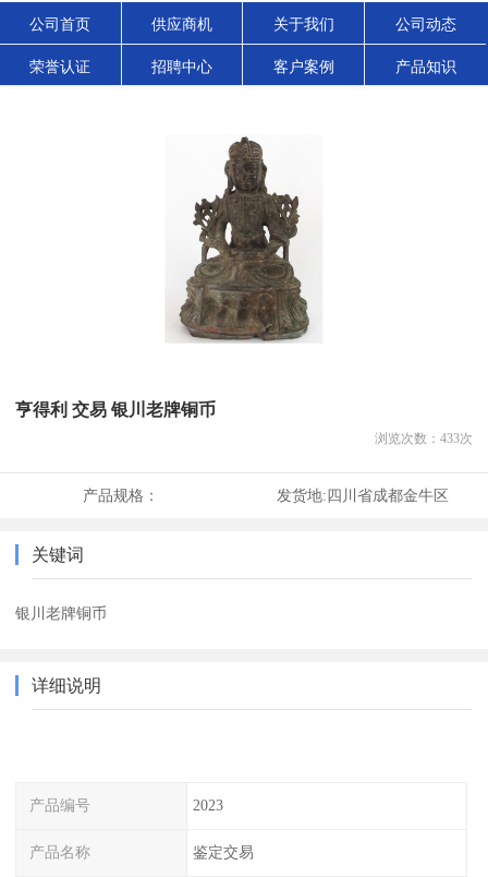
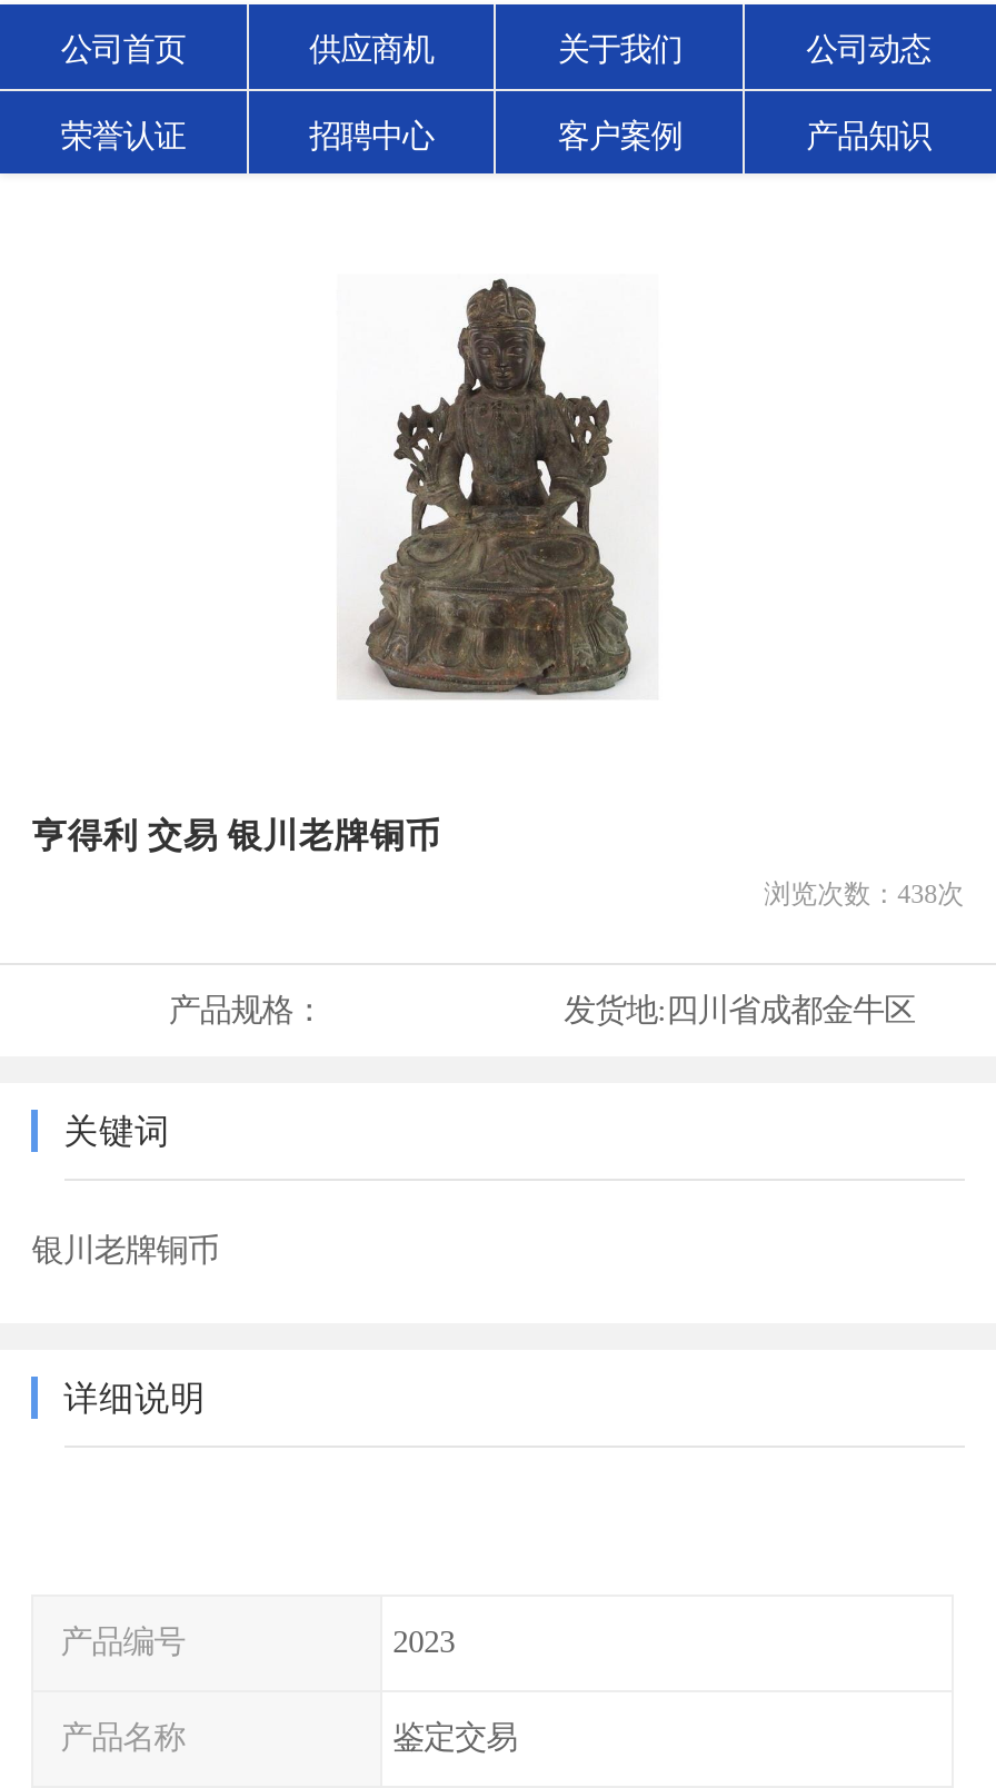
[374,431,472,446] 浏览次数：433次 -> [764,879,964,910] 浏览次数：438次

